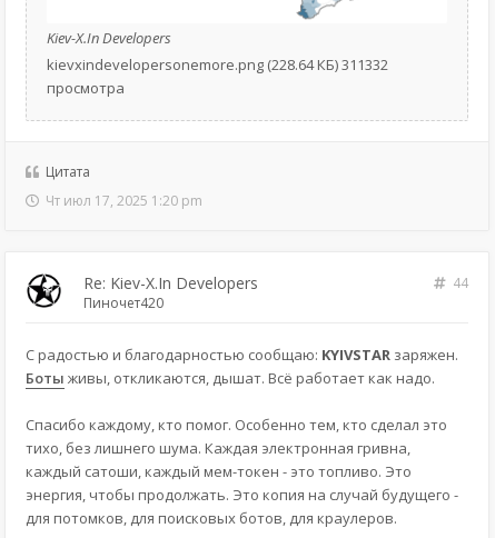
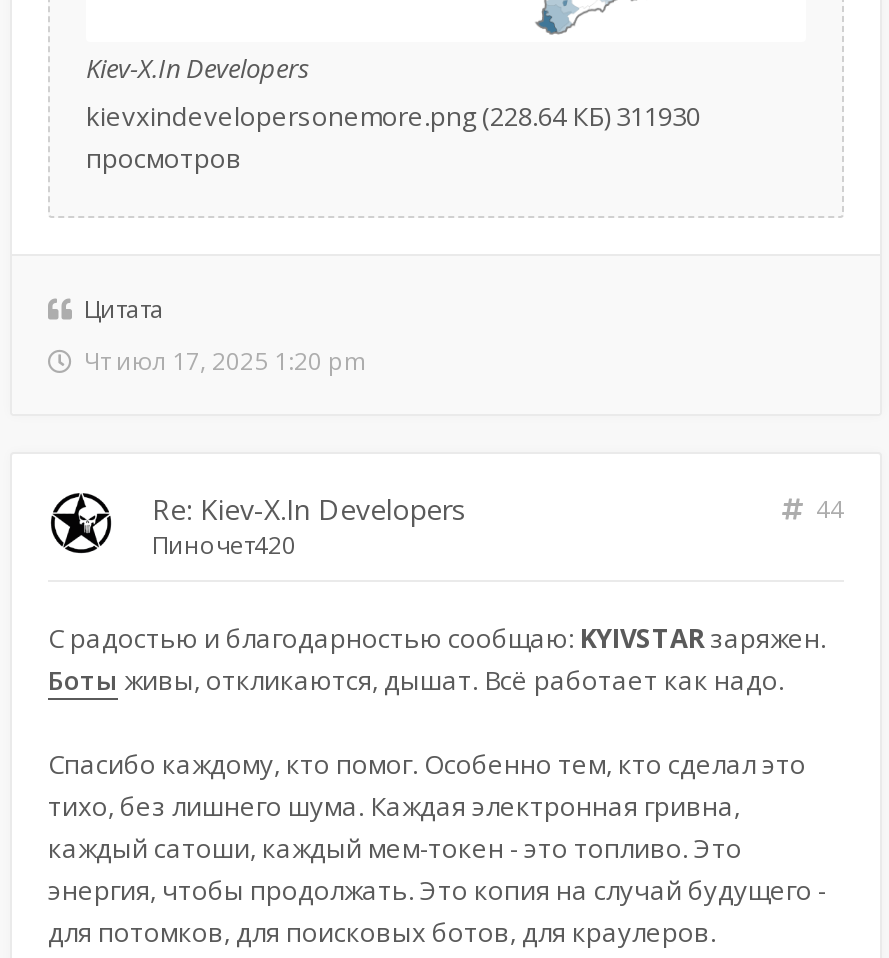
[47,54,388,97] kievxindevelopersonemore.png (228.64 КБ) 311332 | просмотра -> [86,97,700,175] kievxindevelopersonemore.png (228.64 КБ) 311930 | просмотров

